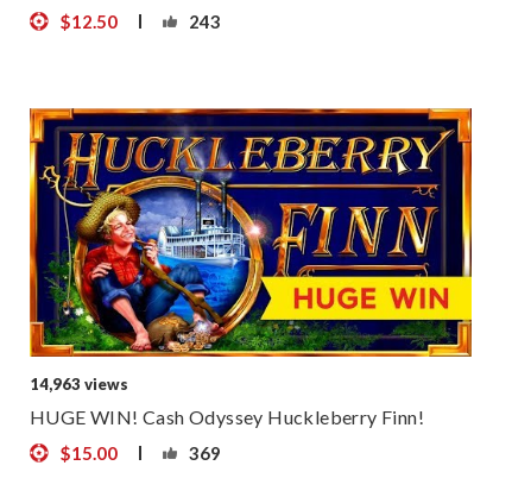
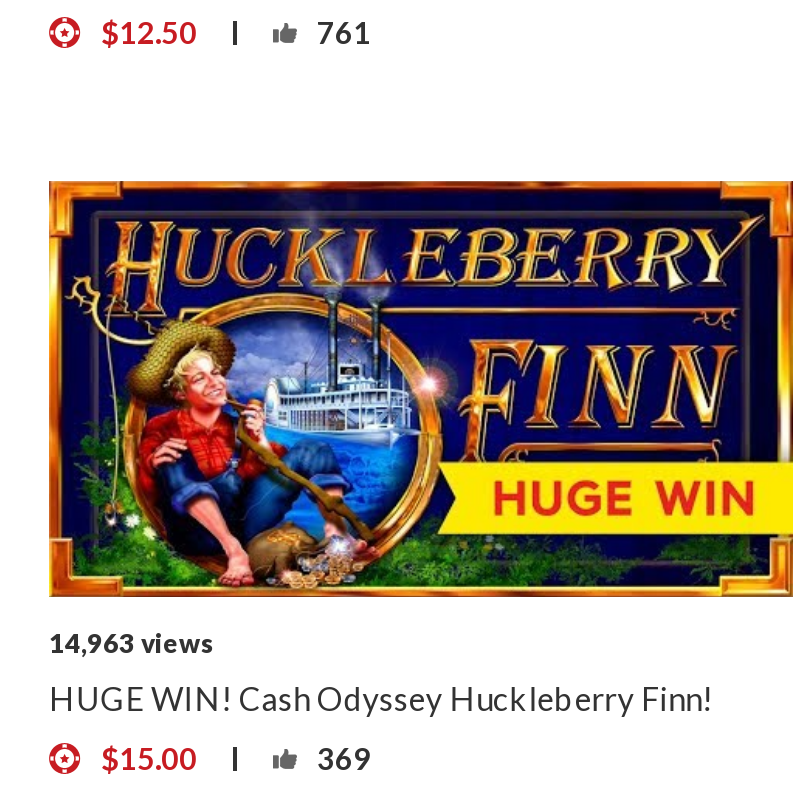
[189,10,221,31] 243 -> [317,14,371,50] 761

